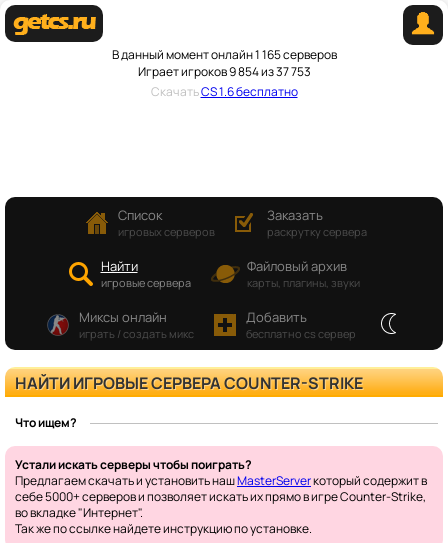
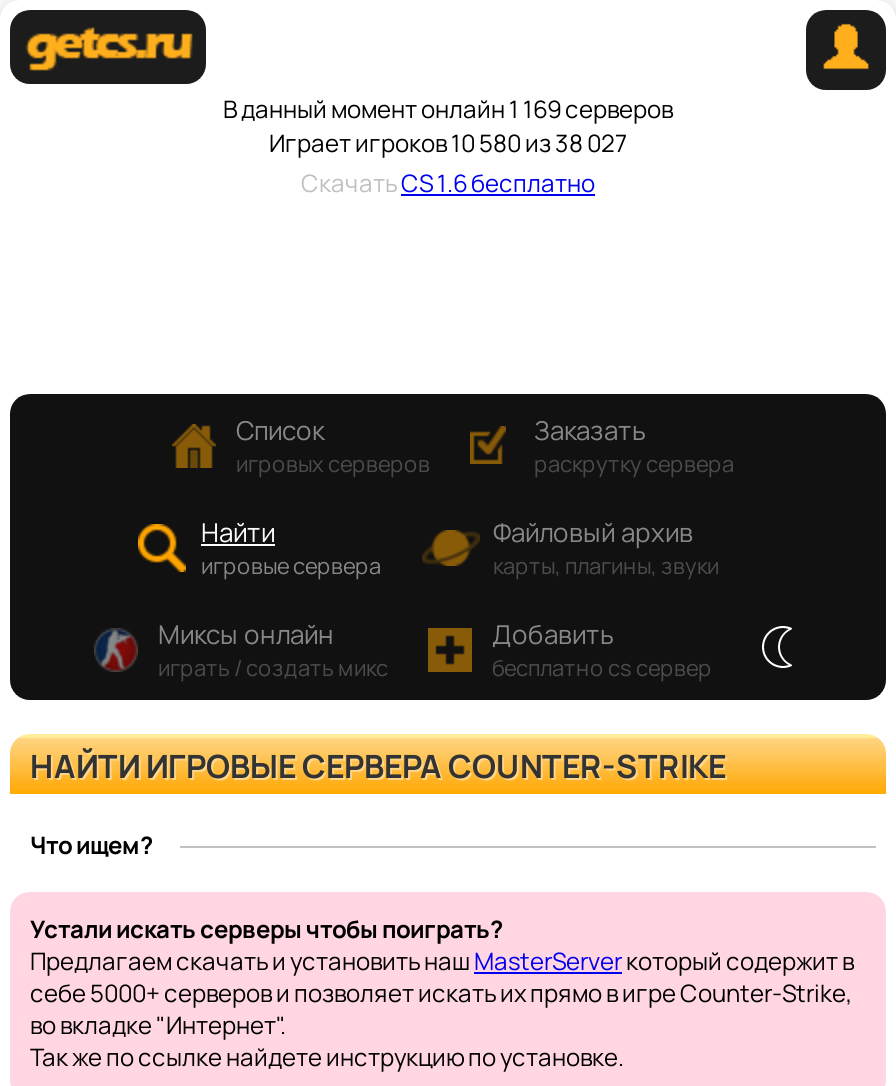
[111,46,336,63] В данный момент онлайн 1 165 серверов -> [223,92,673,126] В данный момент онлайн 1 169 серверов
[137,63,310,80] Играет игроков 9 854 из 37 753 -> [269,126,627,160] Играет игроков 10 580 из 38 027

